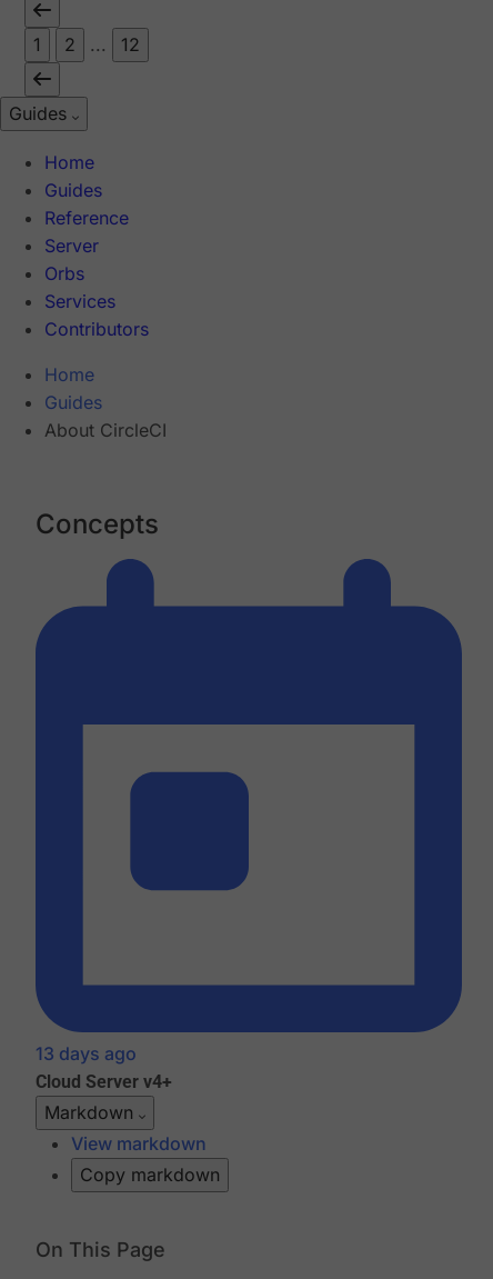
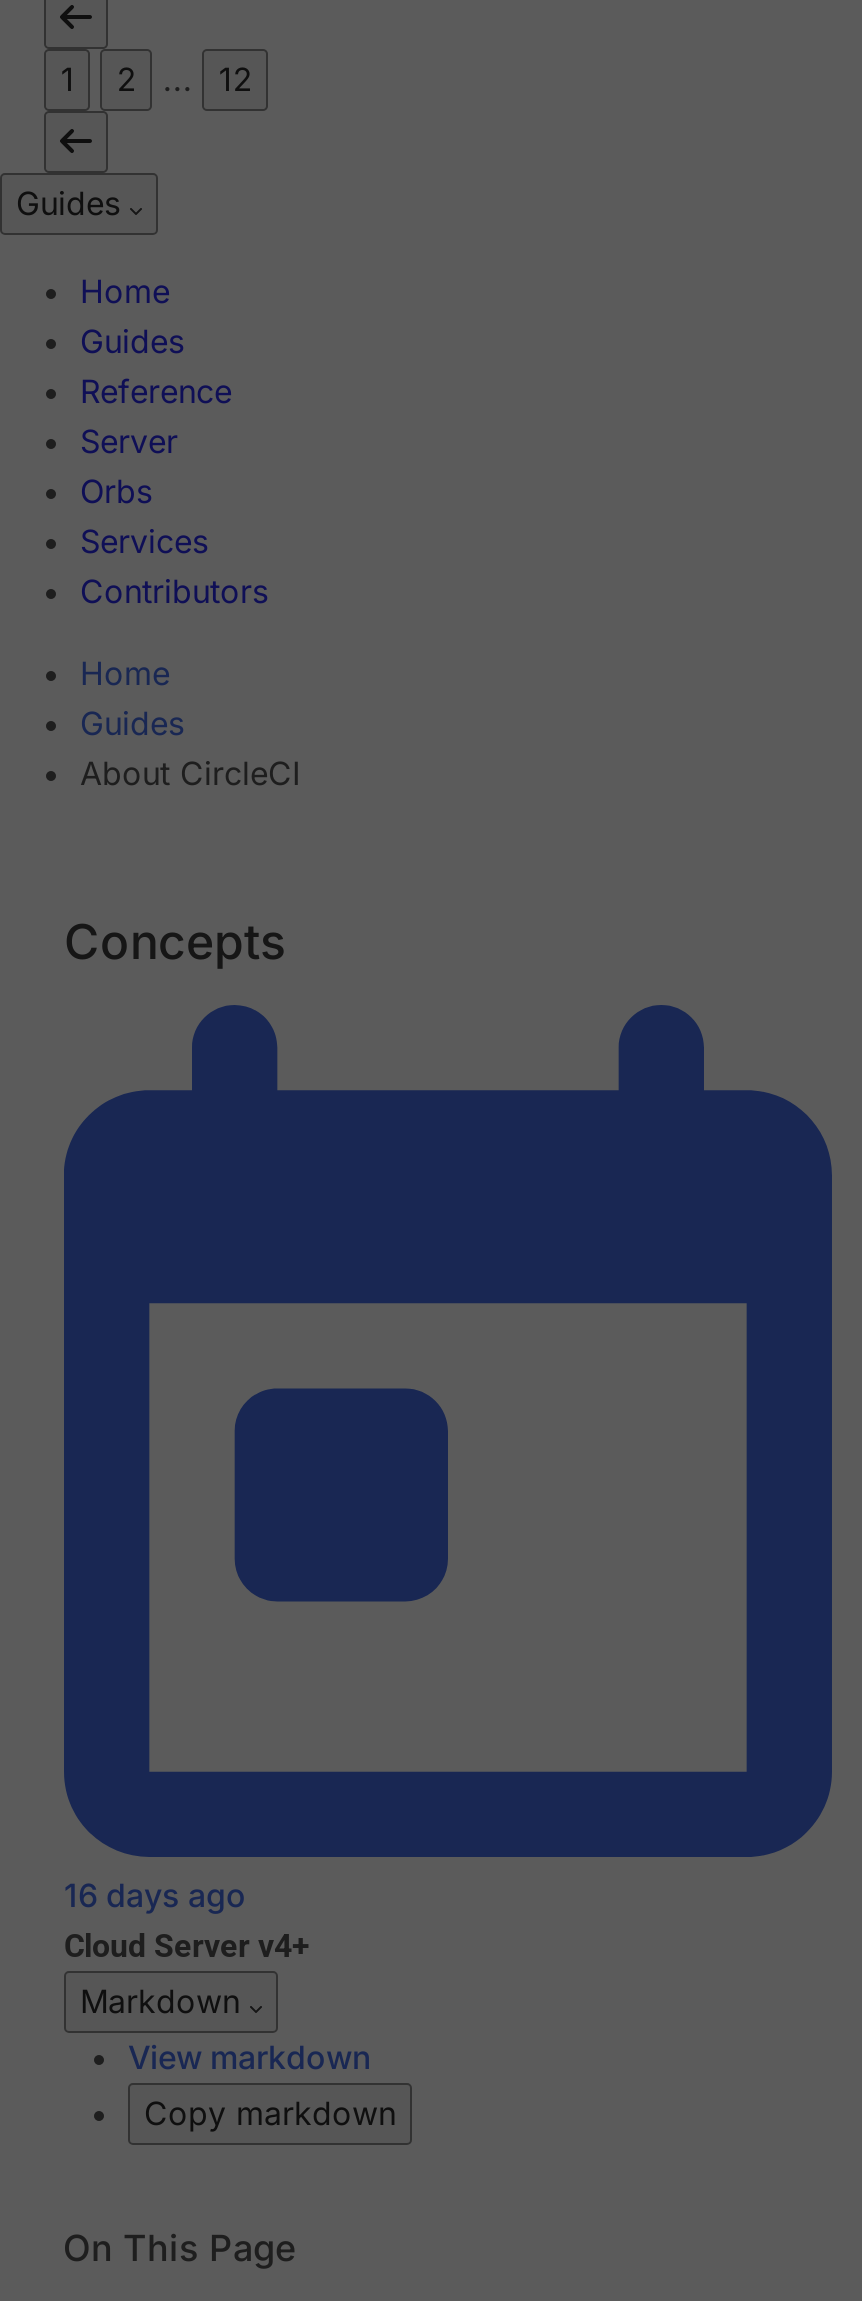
[36,1043,137,1065] 13 days ago -> [64,1876,246,1916] 16 days ago

